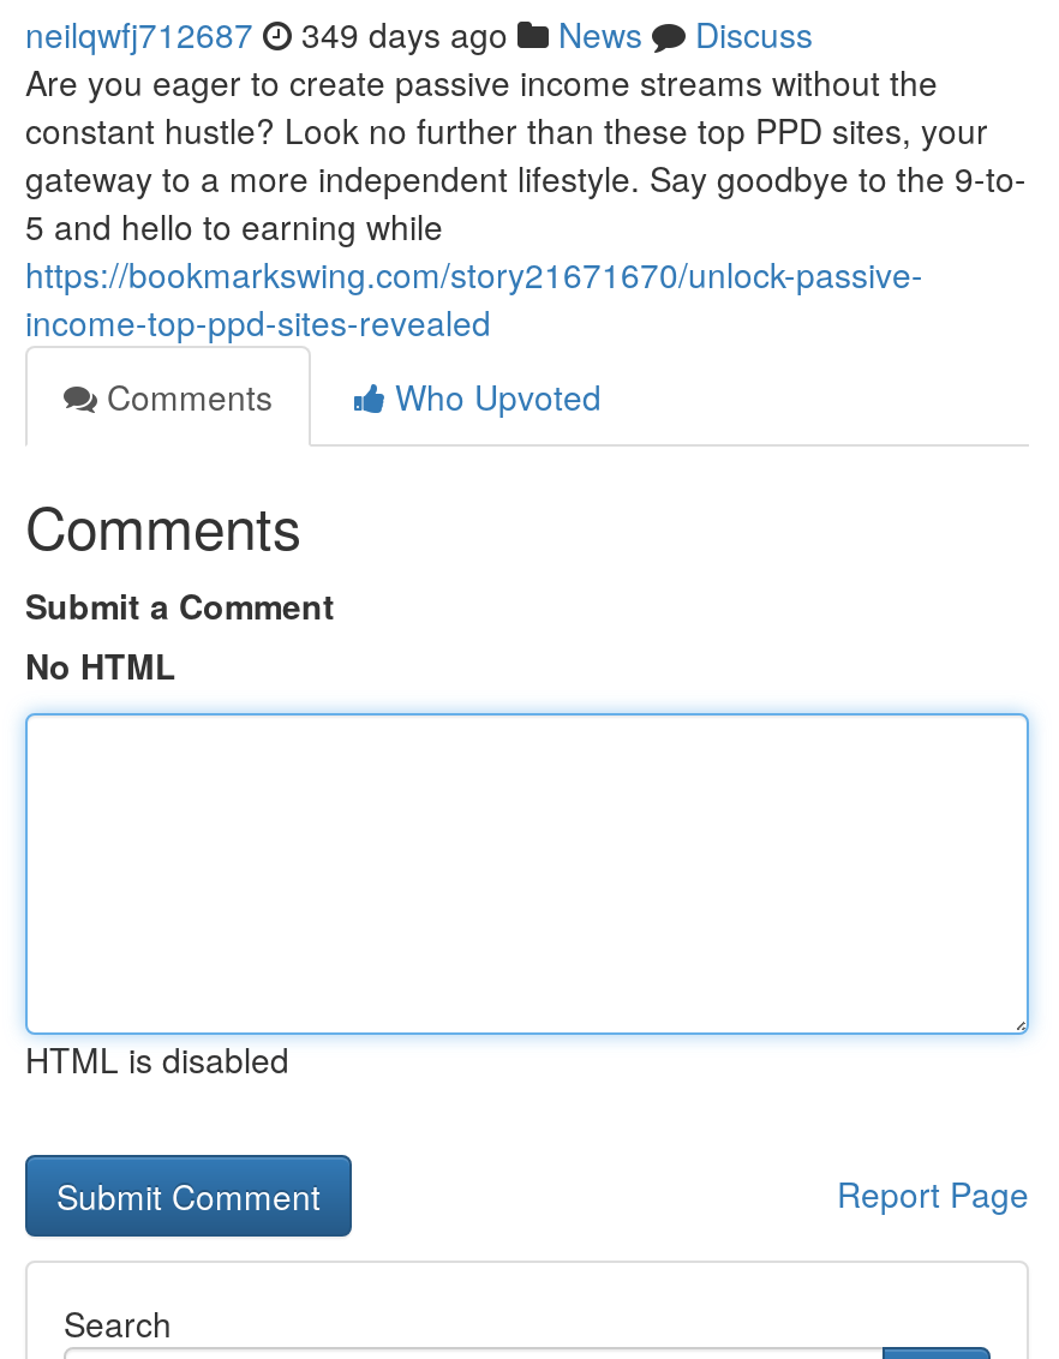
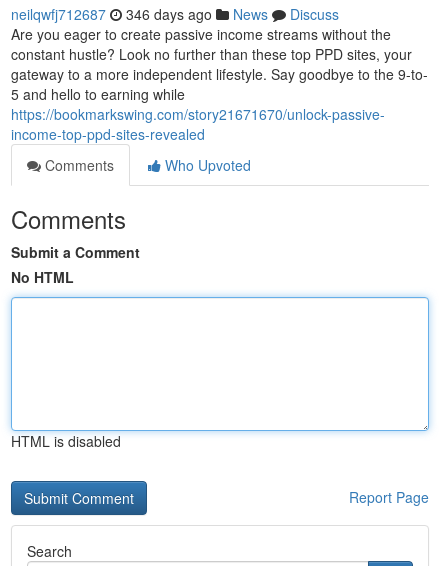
[25,10,813,58] neilqwfj712687 349 days ago News Discuss -> [11,4,339,24] neilqwfj712687 346 days ago News Discuss

